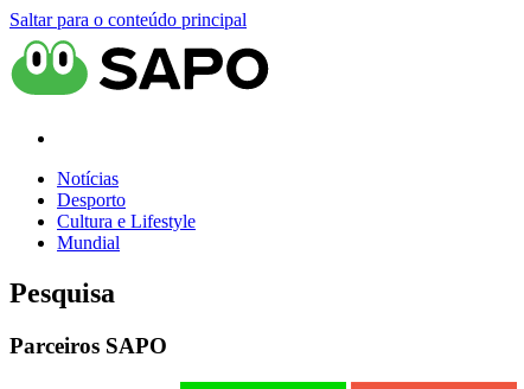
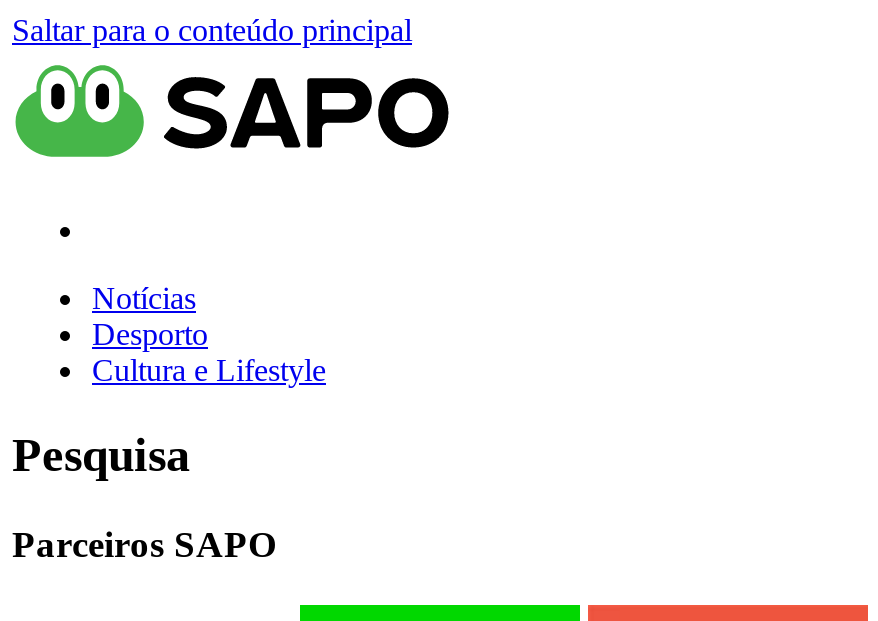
[57,232,120,253] Mundial -> none

